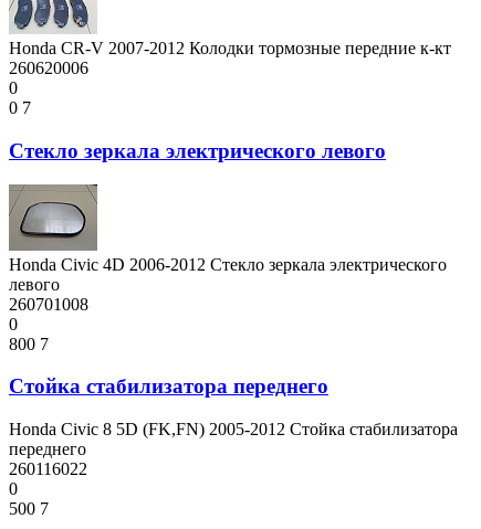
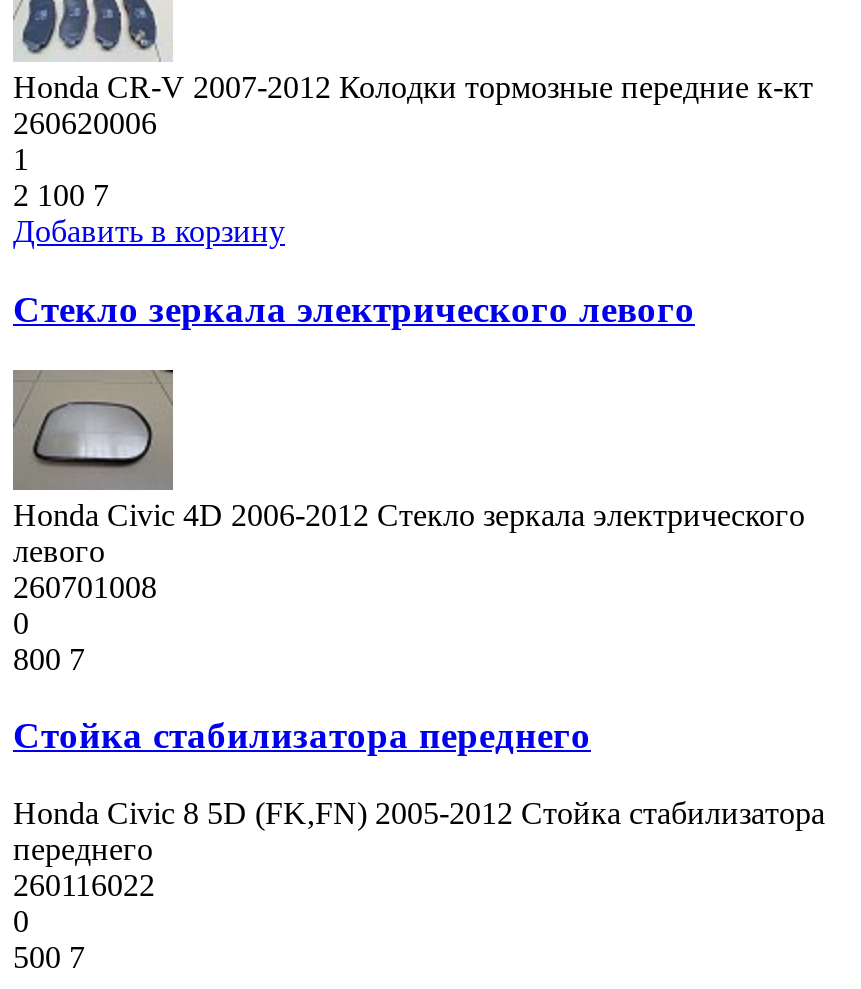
[9,79,31,117] 0 | 0 7 -> [13,142,285,248] 1 | 2 100 7 | Добавить в корзину

